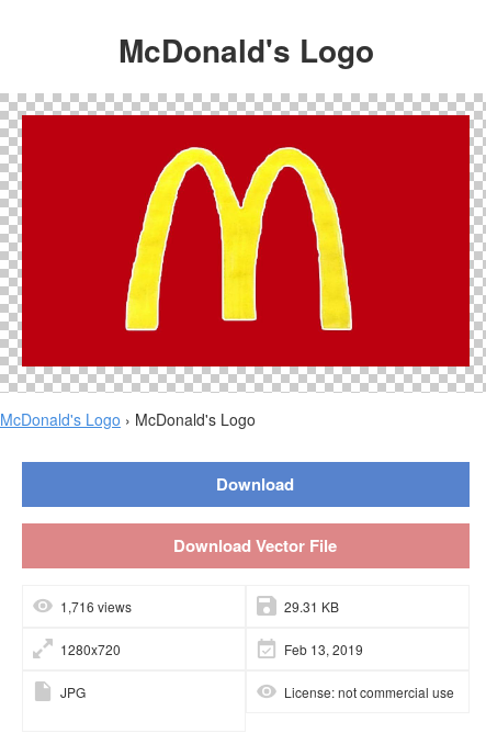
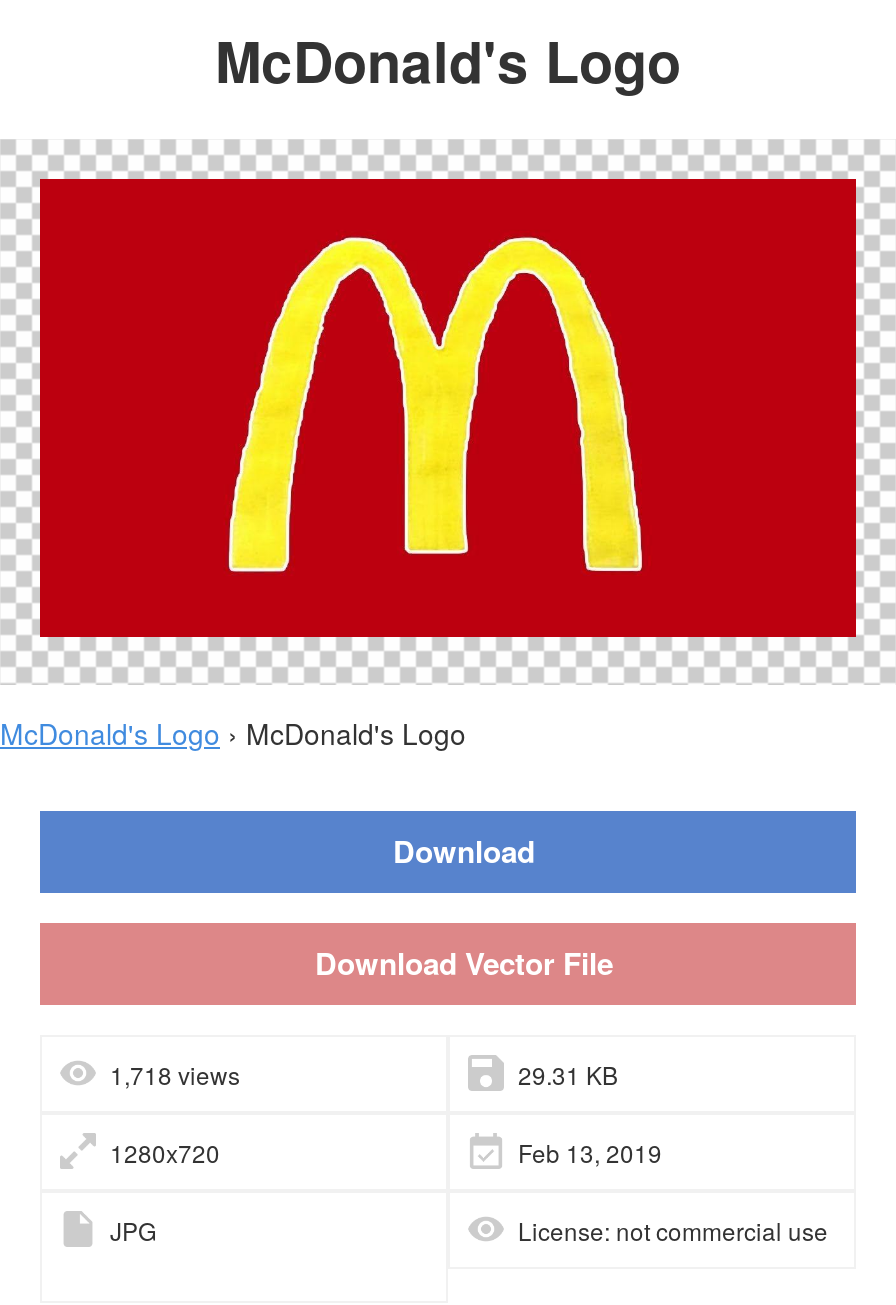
[60,597,132,616] 1,716 views -> [110,1057,240,1091] 1,718 views

